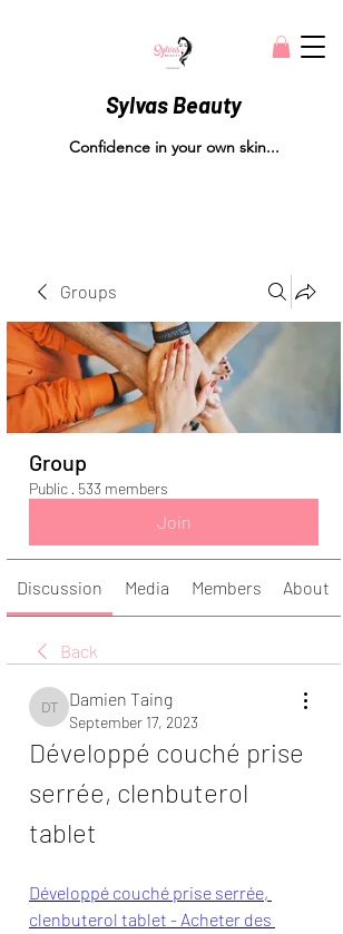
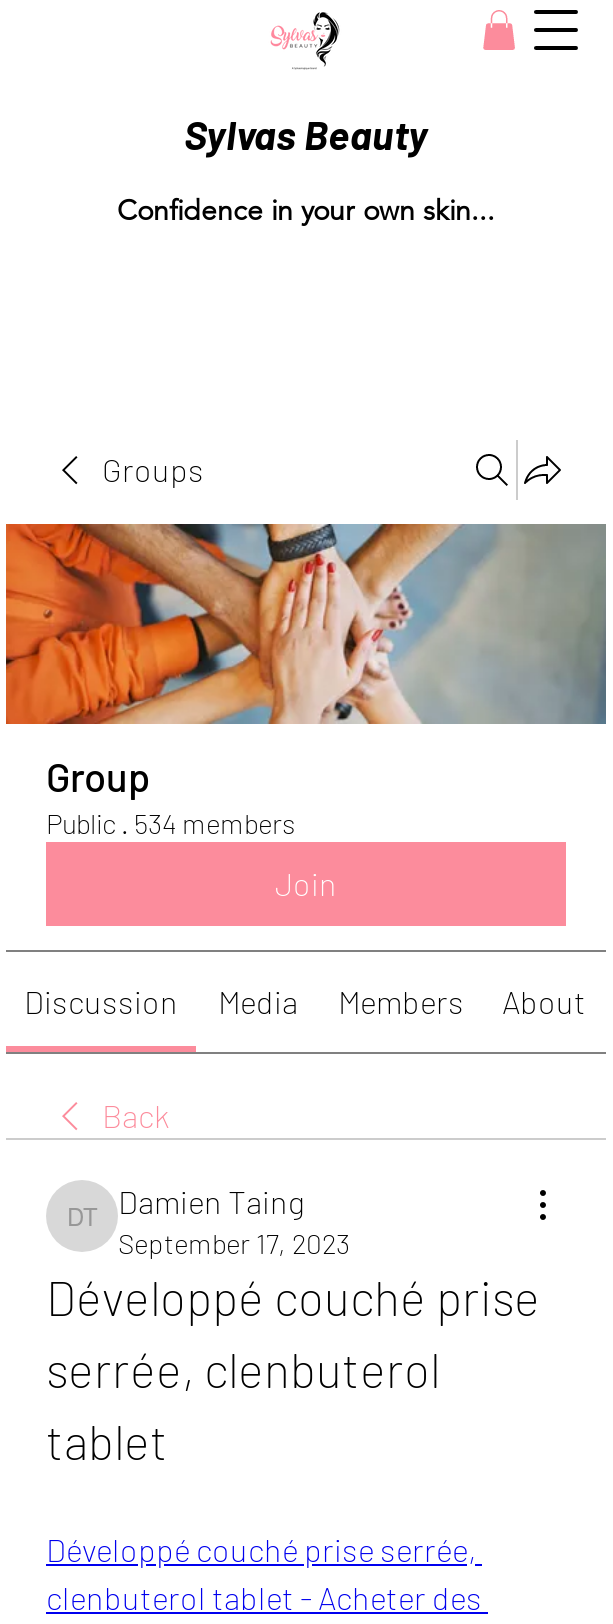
[29,479,168,498] Public 533 members -> [46,807,296,841] Public 534 members

